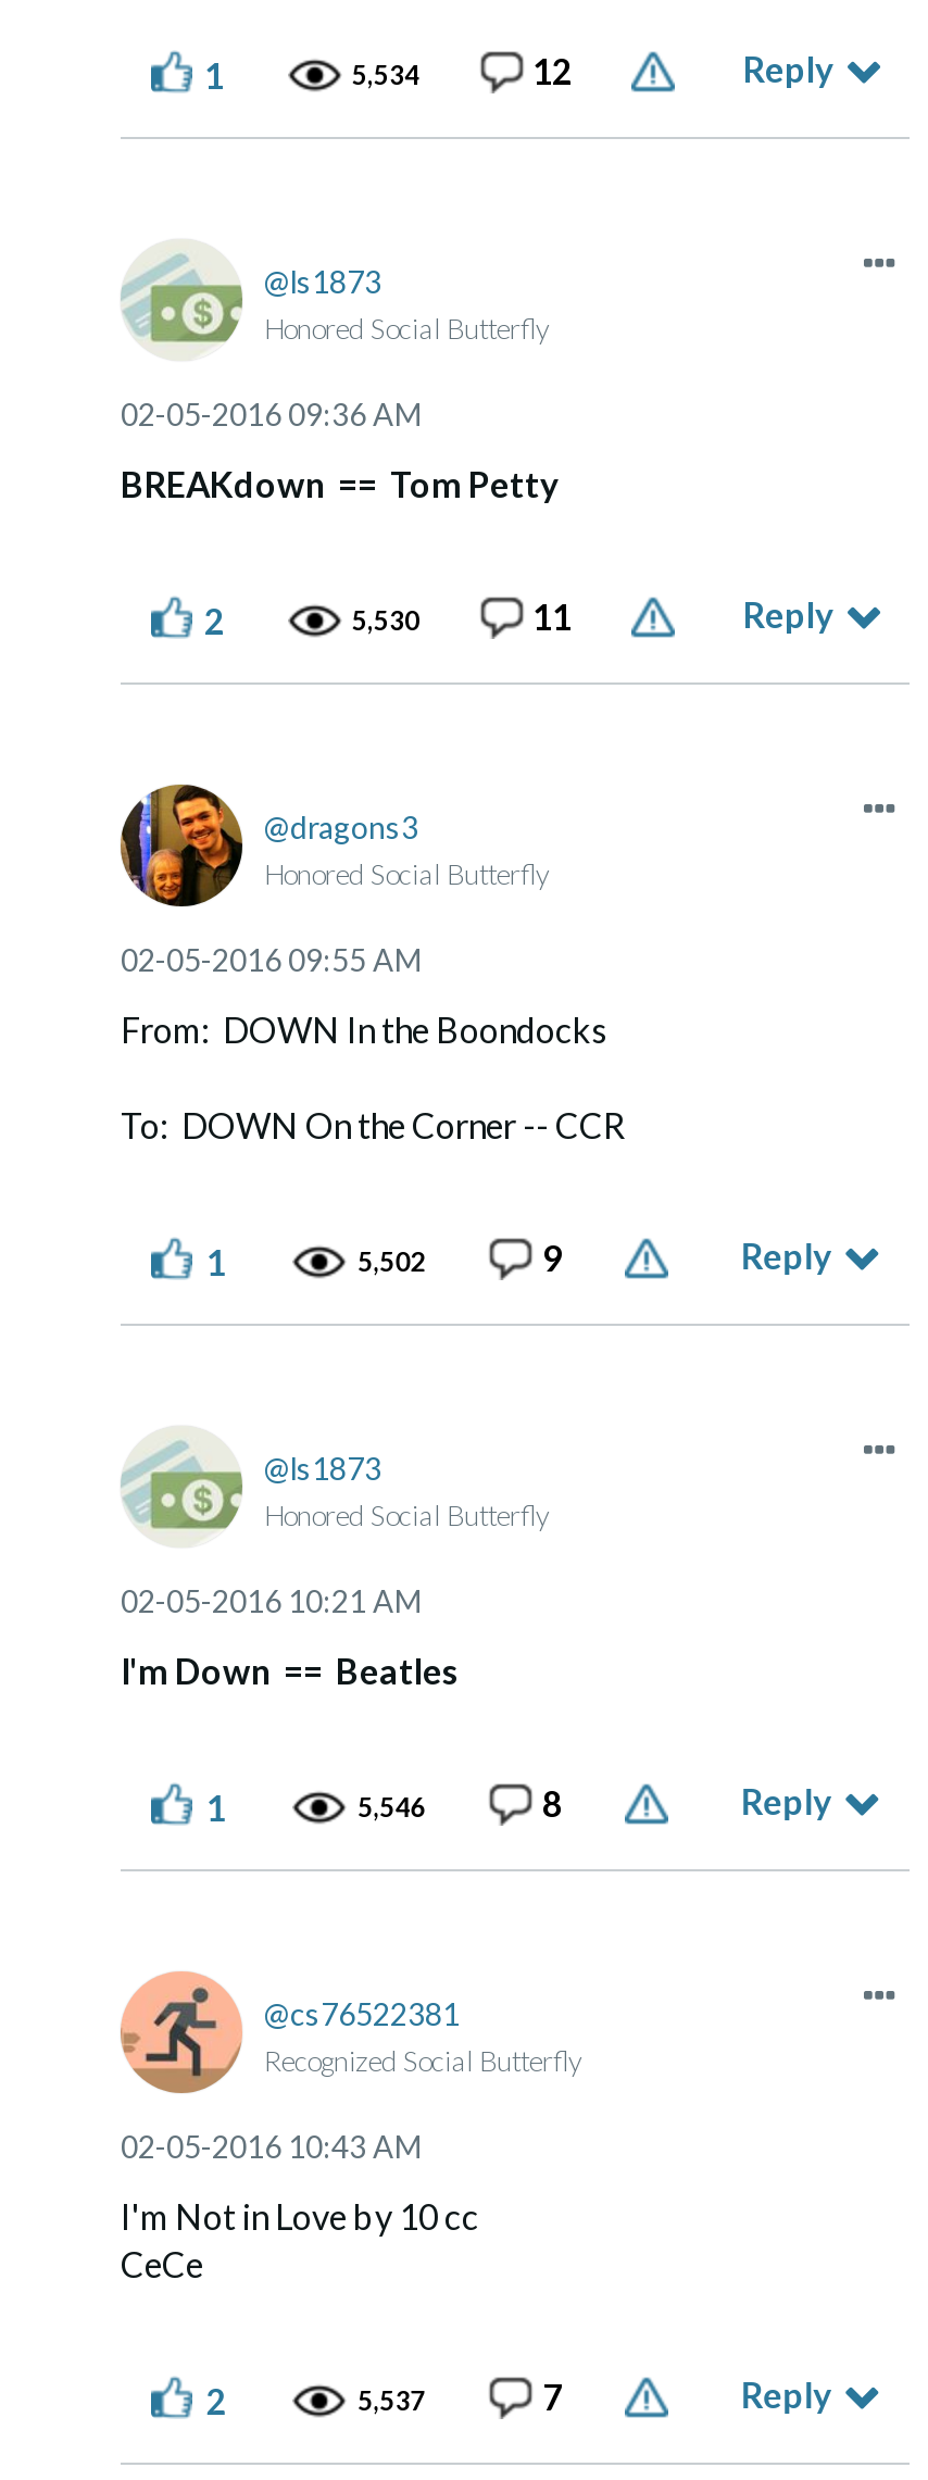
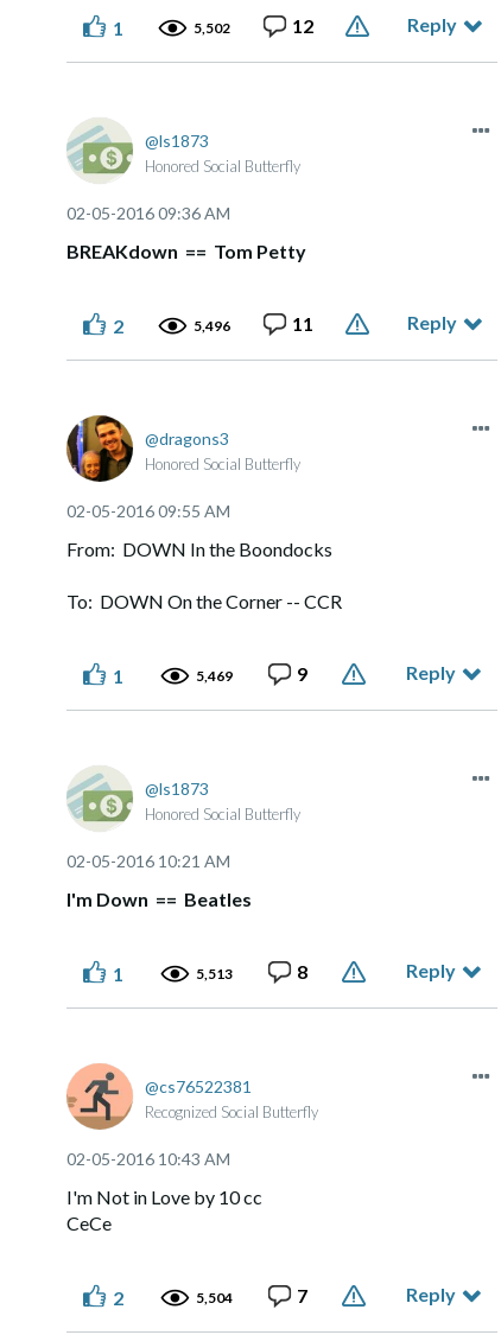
[352,58,419,91] 5,534 -> [193,19,230,36] 5,502
[352,604,419,636] 5,530 -> [193,316,230,334] 5,496
[358,1245,425,1277] 5,502 -> [196,667,233,684] 5,469
[358,1790,425,1823] 5,546 -> [196,964,233,982] 5,513
[358,2384,425,2416] 5,537 -> [196,1288,233,1306] 5,504

